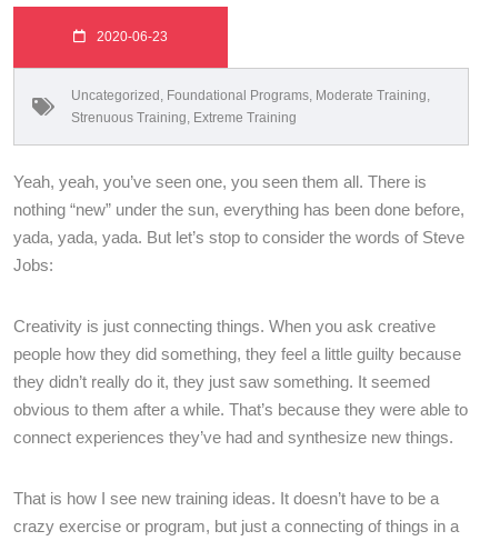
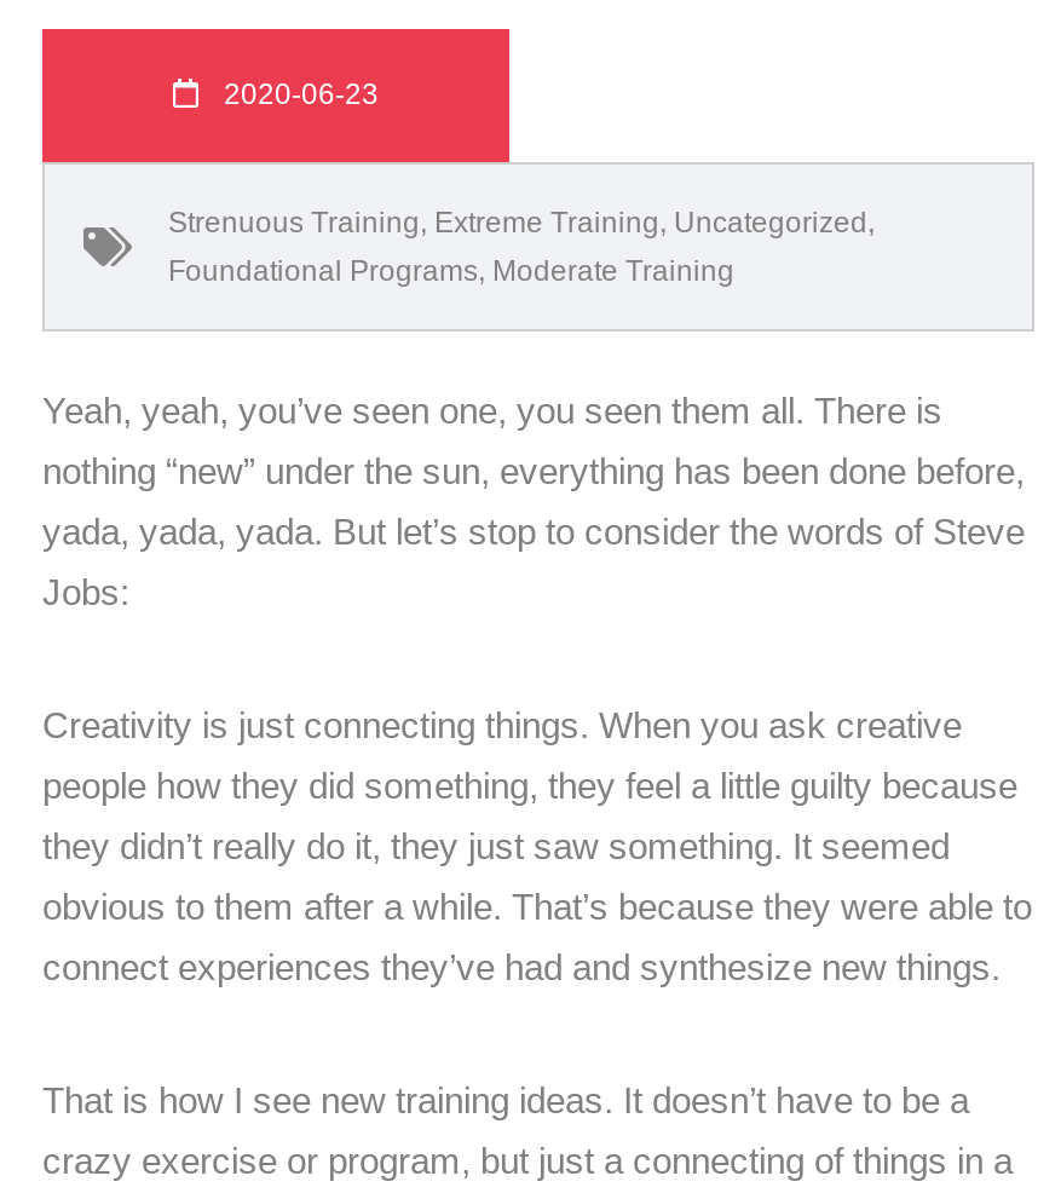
[71,88,430,126] Uncategorized, Foundational Programs, Moderate Training, | Strenuous Training, Extreme Training -> [168,206,875,288] Strenuous Training, Extreme Training, Uncategorized, | Foundational Programs, Moderate Training

